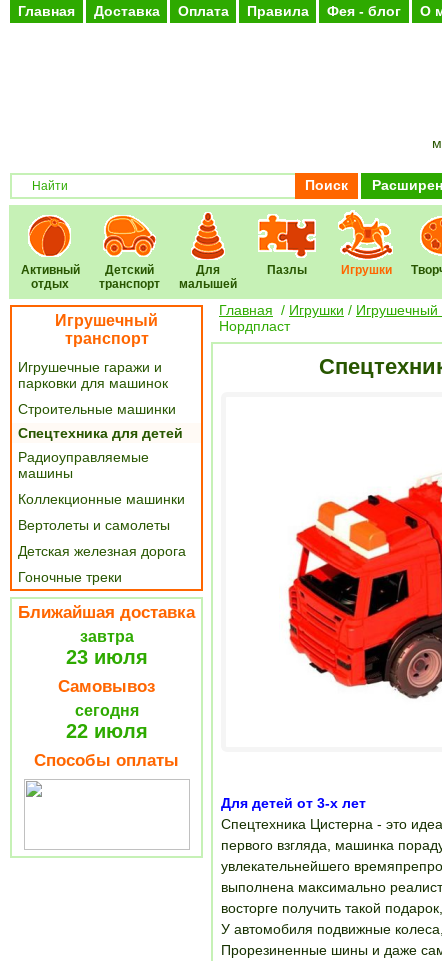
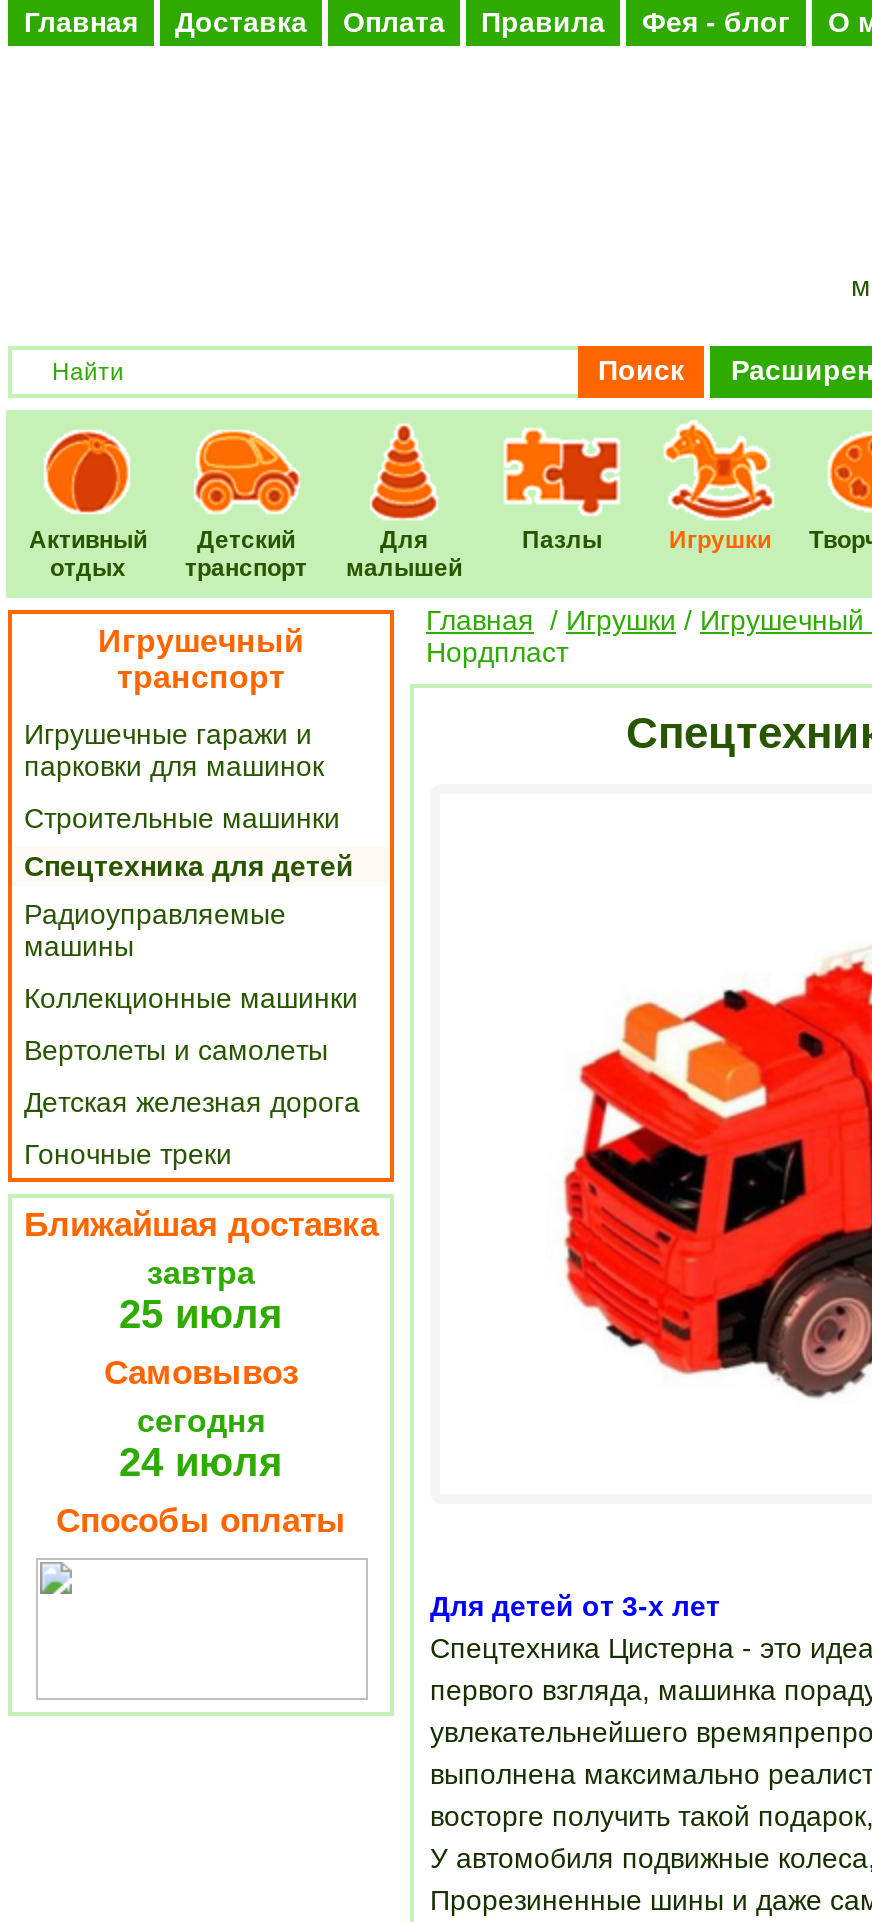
[65,646,147,668] 23 июля -> [119,1292,283,1336] 25 июля
[65,720,147,742] 22 июля -> [119,1440,283,1484] 24 июля

